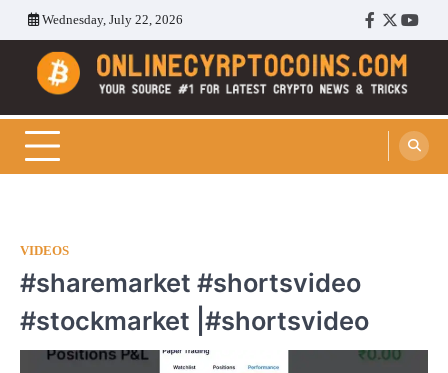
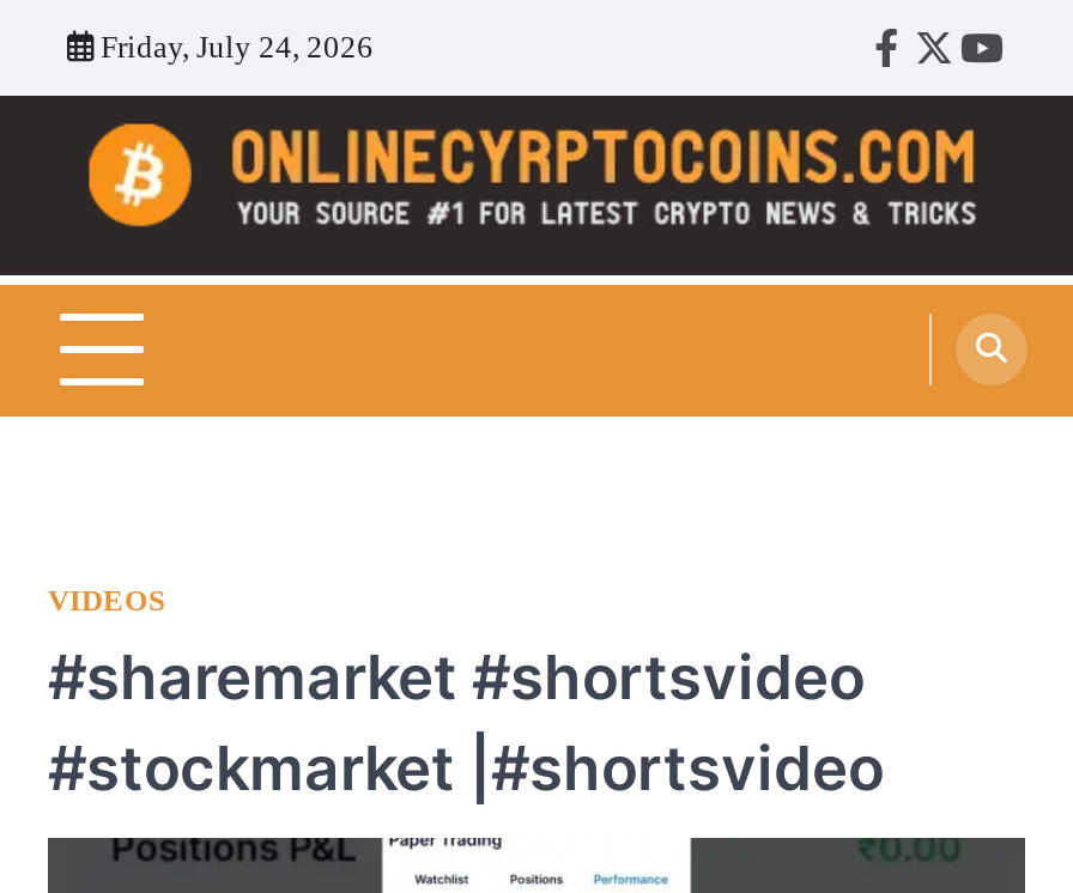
[42,12,183,27] Wednesday, July 22, 2026 -> [101,29,374,65] Friday, July 24, 2026

